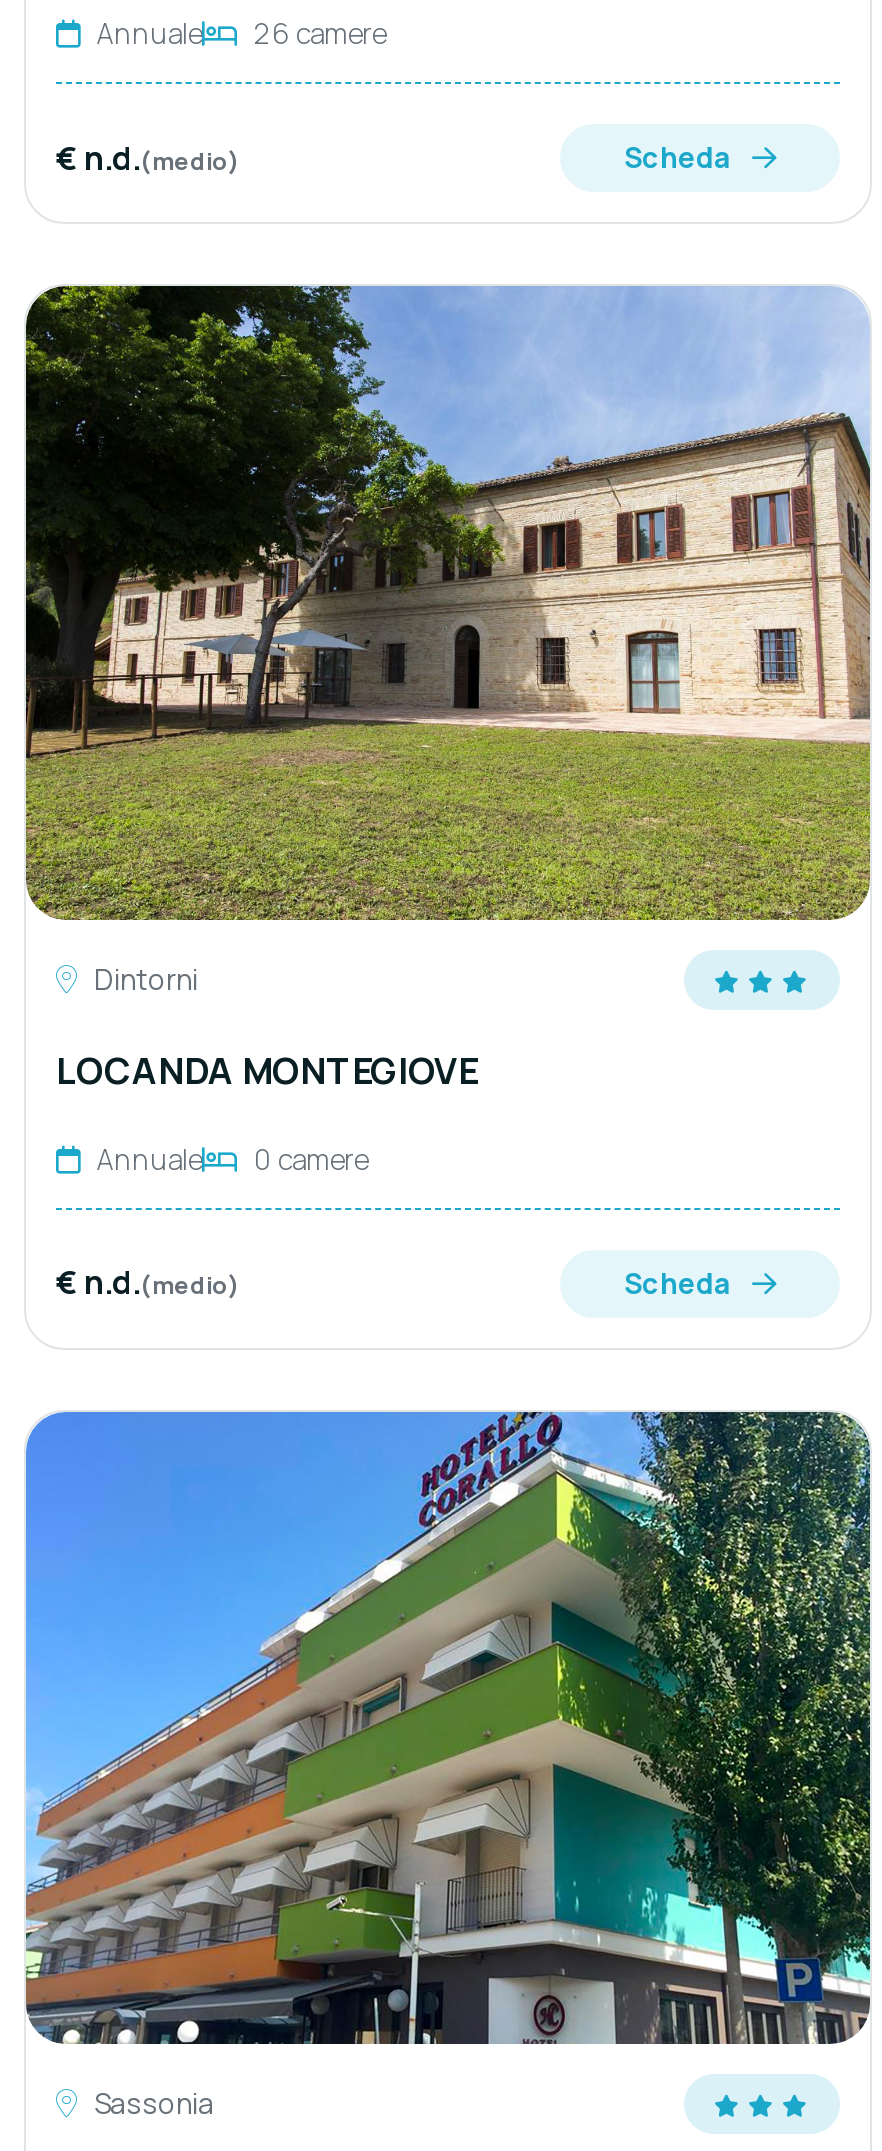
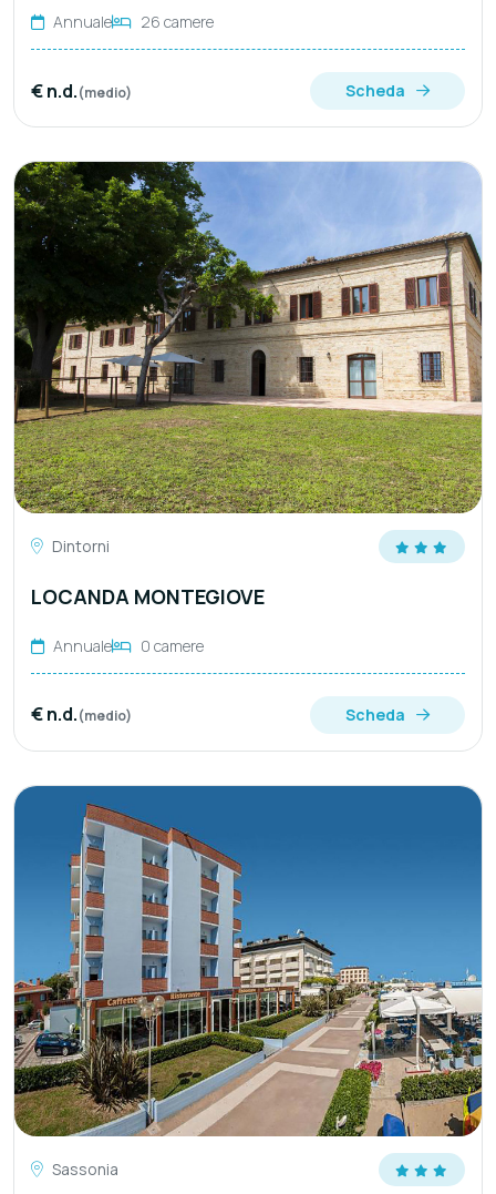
[24,1410,872,2046] [image] -> [13,785,483,1137] [image]

